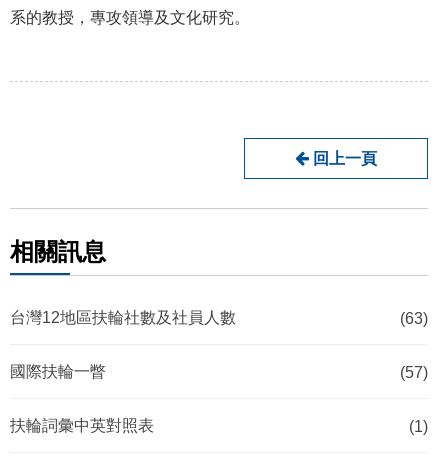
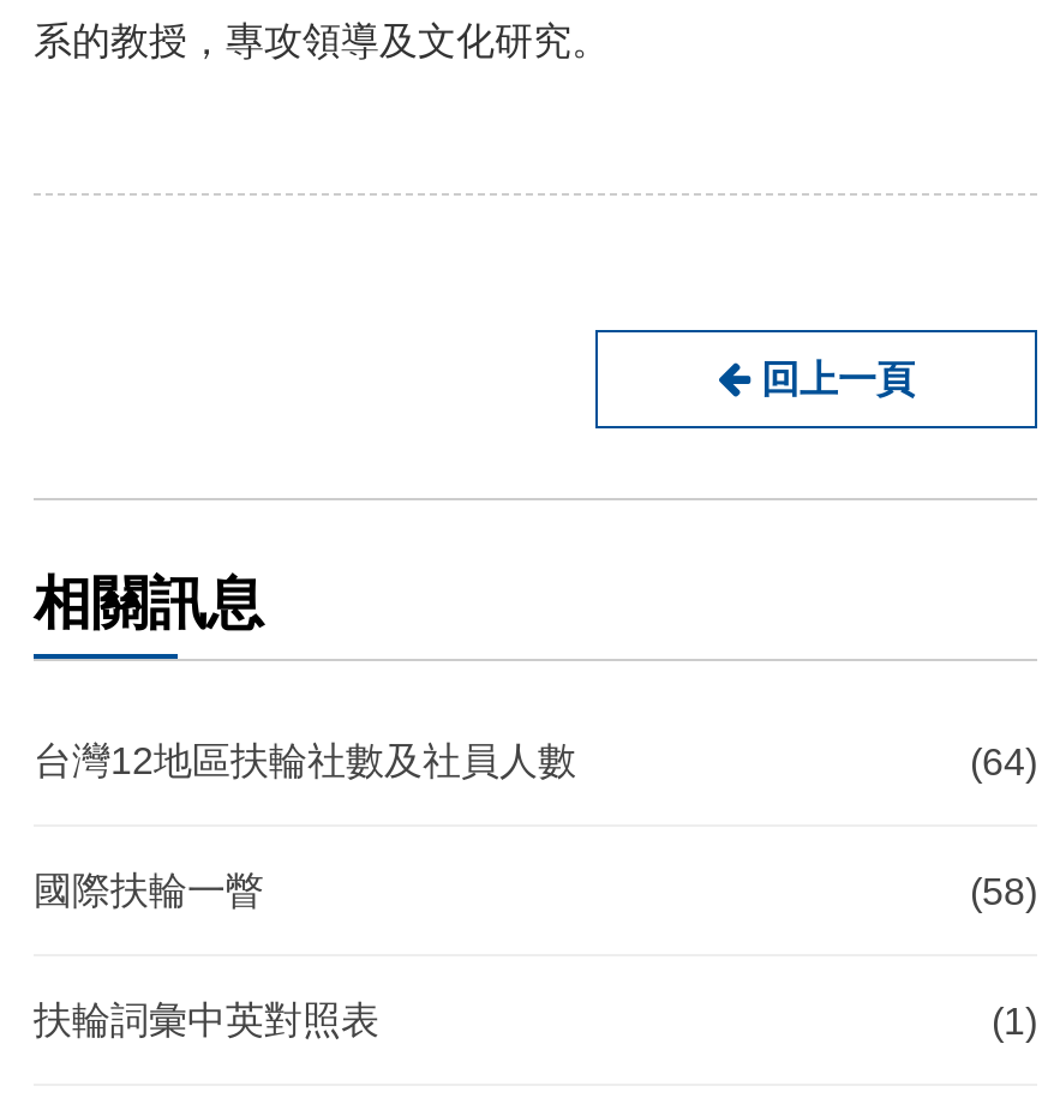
[400,309,428,326] (63) -> [970,741,1037,782] (64)
[400,363,428,380] (57) -> [970,871,1037,912] (58)

